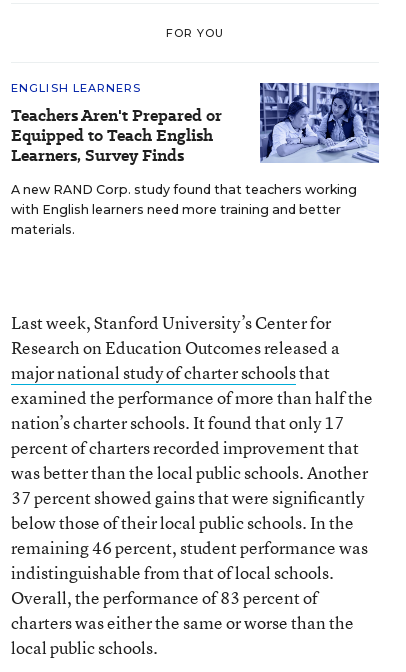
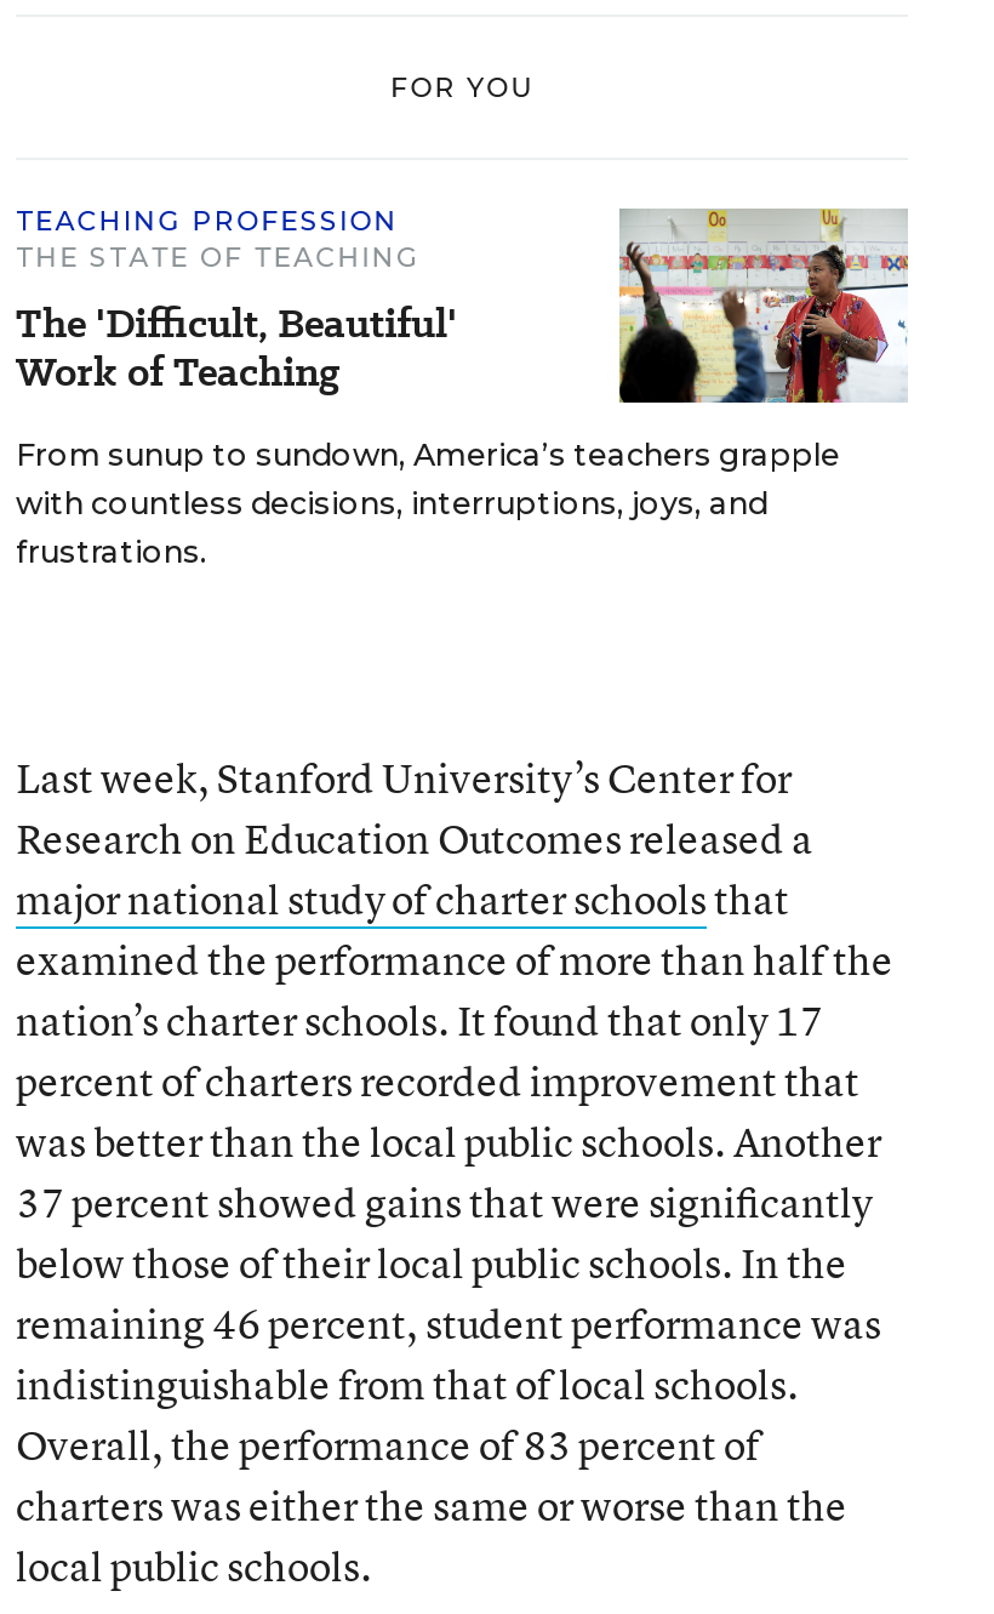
[11,81,222,167] ENGLISH LEARNERS | Teachers Aren't Prepared or | Equipped to Teach English | Learners, Survey Finds -> [16,204,457,400] TEACHING PROFESSION | THE STATE OF TEACHING | The 'Difficult, Beautiful' | Work of Teaching
[11,82,380,237] [image] | A new RAND Corp. study found that teachers working | with English learners need more training and better | materials. -> [16,206,908,570] [image] | From sunup to sundown, America’s teachers grapple | with countless decisions, interruptions, joys, and | frustrations.

